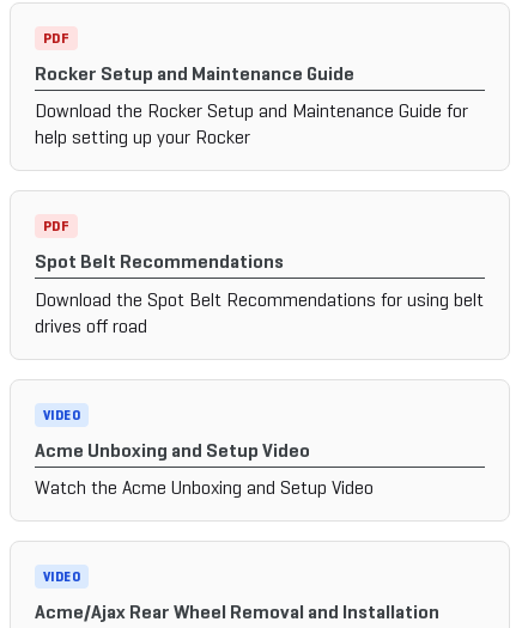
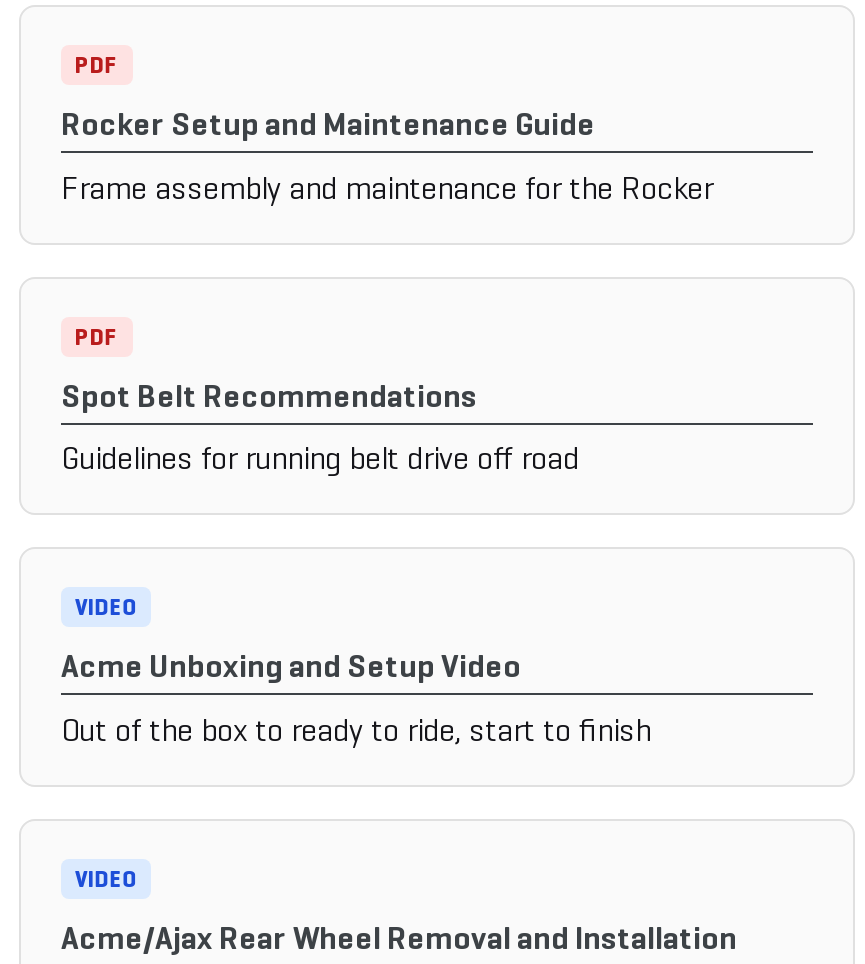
[35,100,468,149] Download the Rocker Setup and Maintenance Guide for | help setting up your Rocker -> [61,169,713,207] Frame assembly and maintenance for the Rocker
[35,288,484,337] Download the Spot Belt Recommendations for using belt | drives off road -> [61,440,579,478] Guidelines for running belt drive off road
[35,476,374,499] Watch the Acme Unboxing and Setup Video -> [61,711,651,749] Out of the box to ready to ride, start to finish

